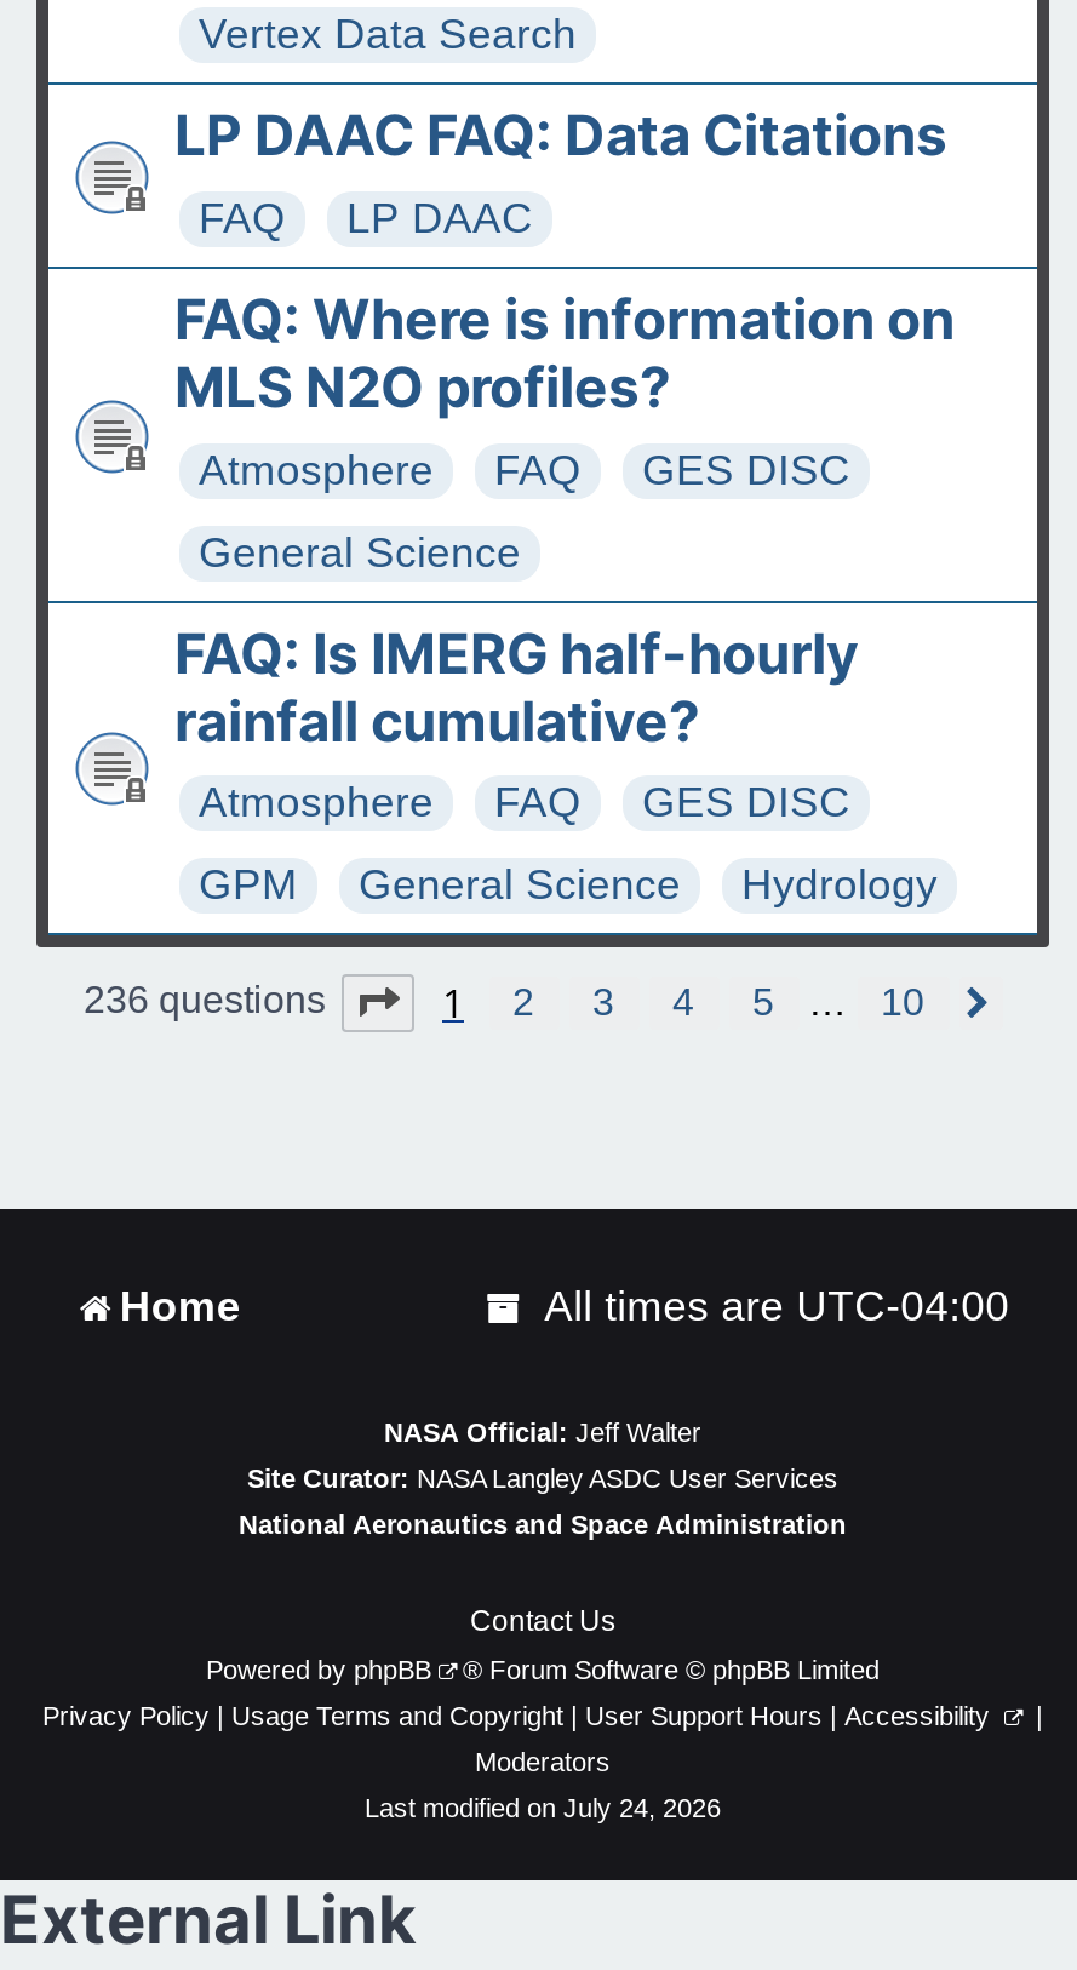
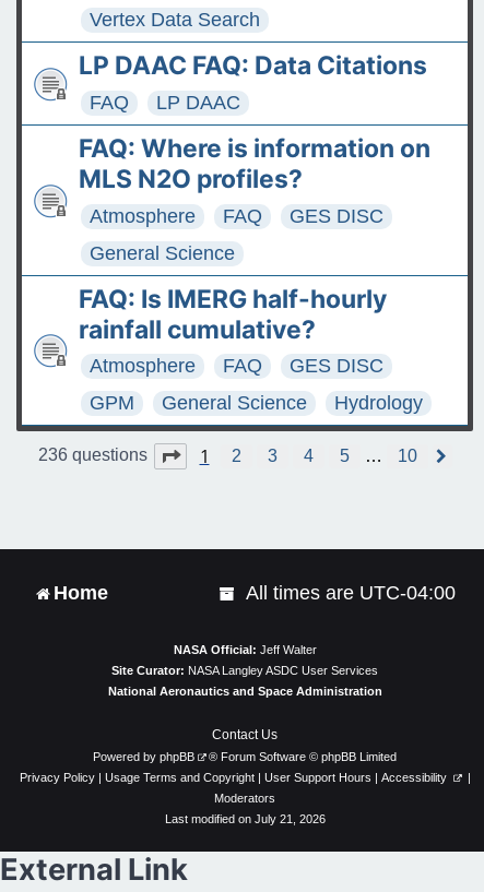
[365,1794,721,1823] Last modified on July 24, 2026 -> [164,813,325,826] Last modified on July 21, 2026

